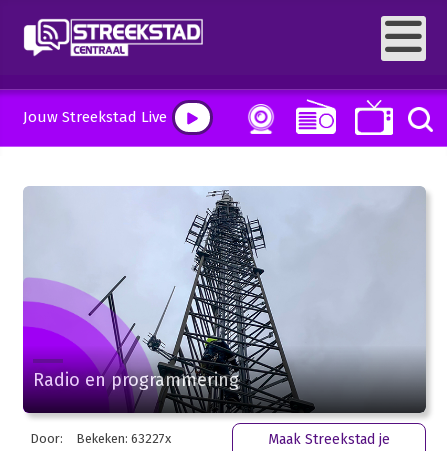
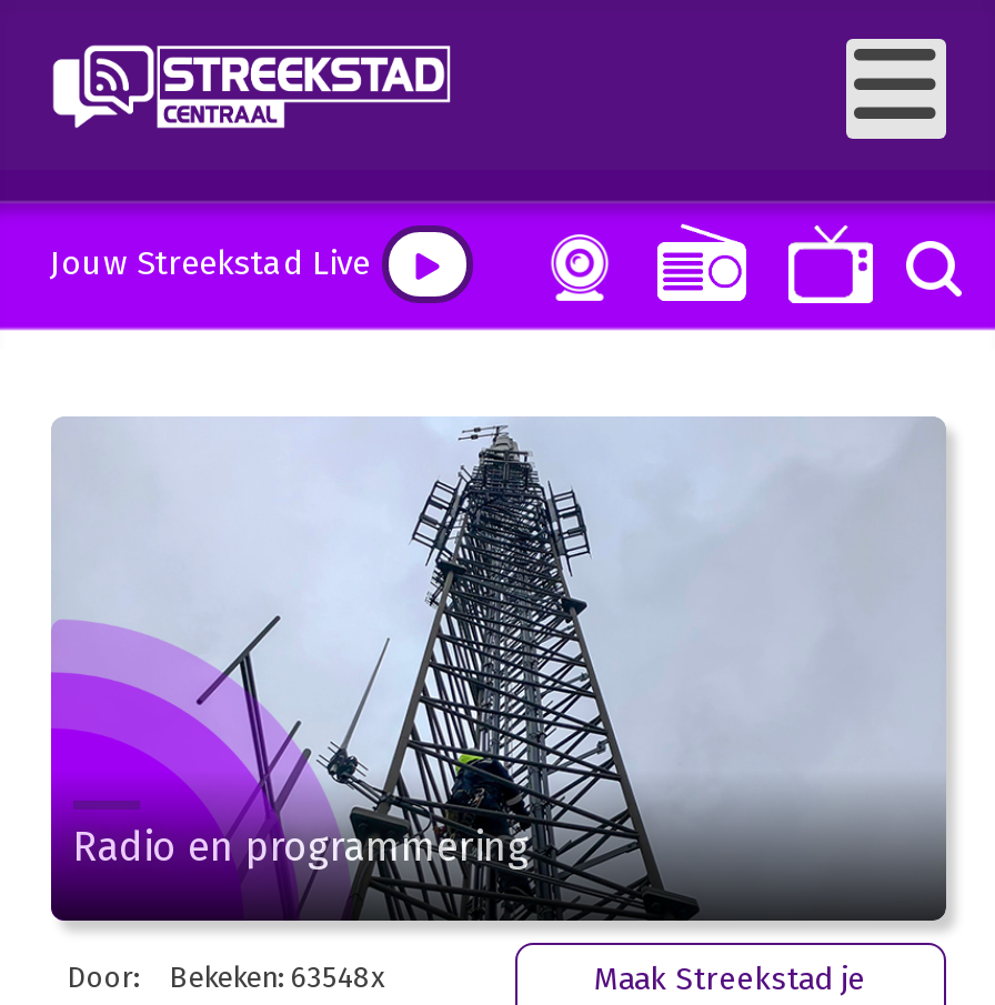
[30,431,171,446] Door: Bekeken: 63227x -> [67,960,384,993] Door: Bekeken: 63548x

